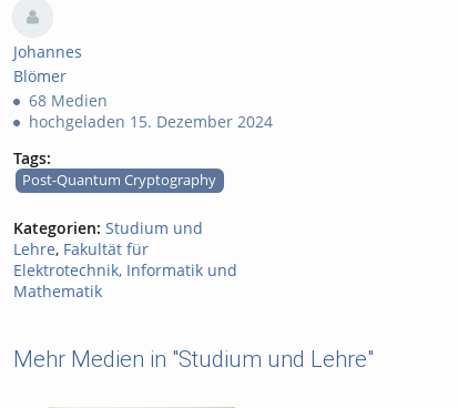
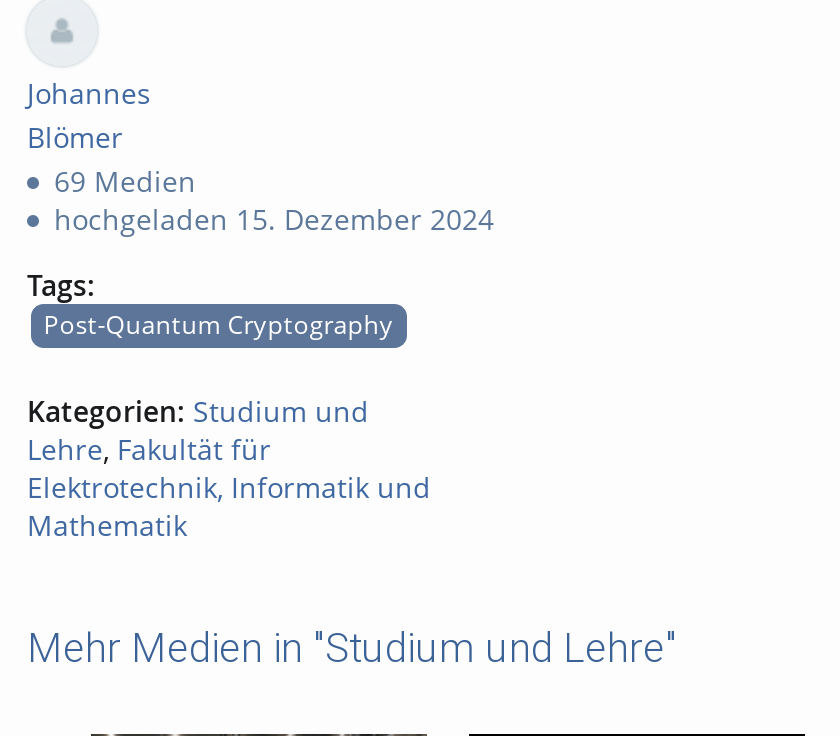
[24,89,107,110] 68 Medien -> [46,161,196,199] 69 Medien

